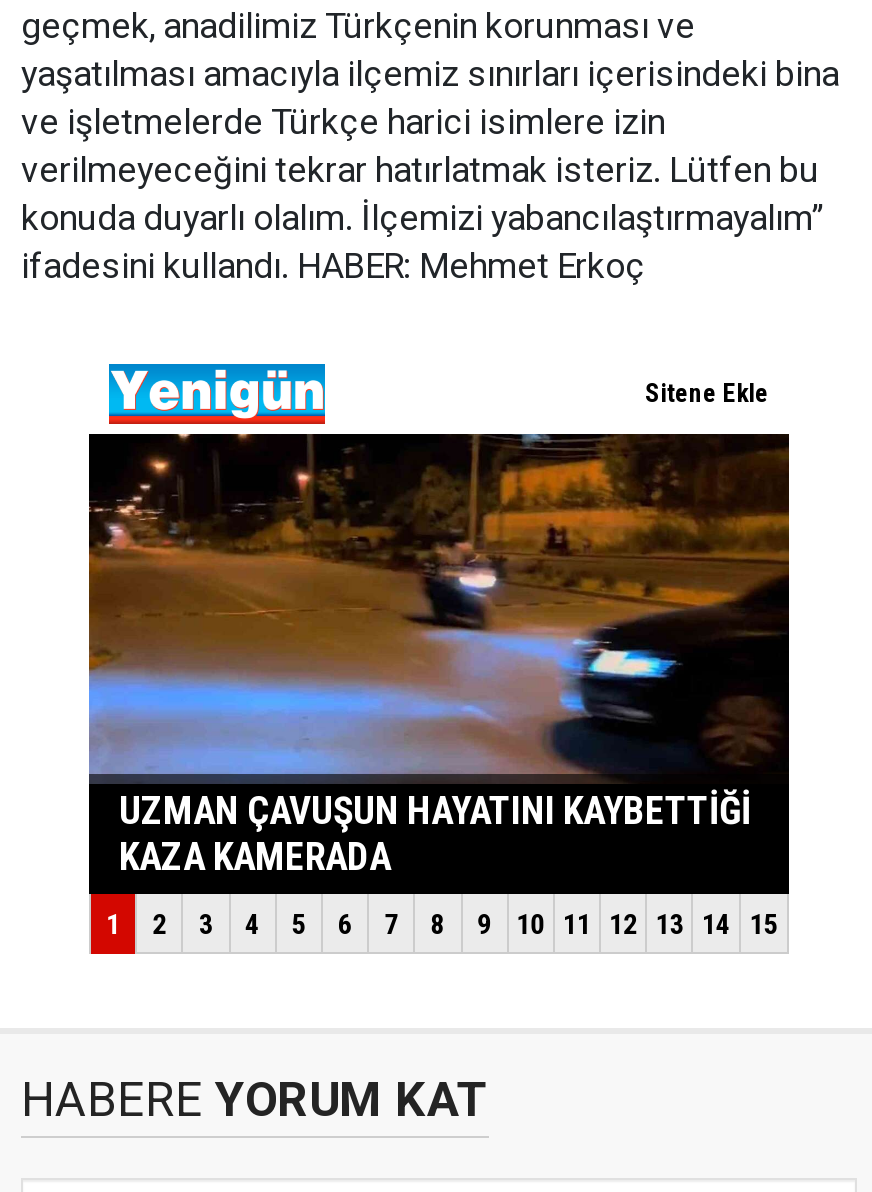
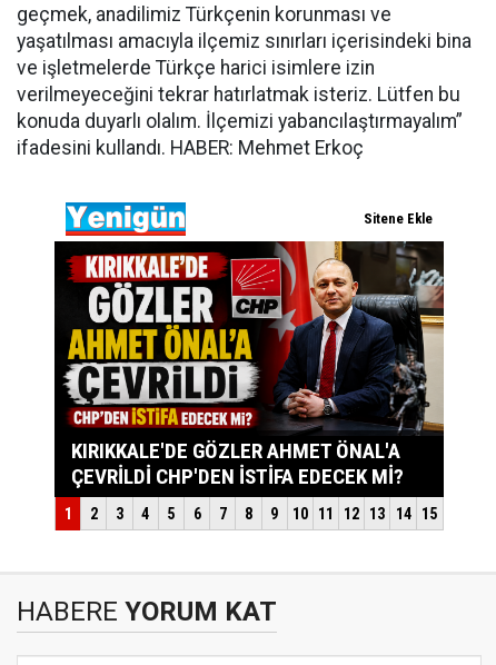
[87,432,791,876] [image] -> [53,240,445,489] [image]

